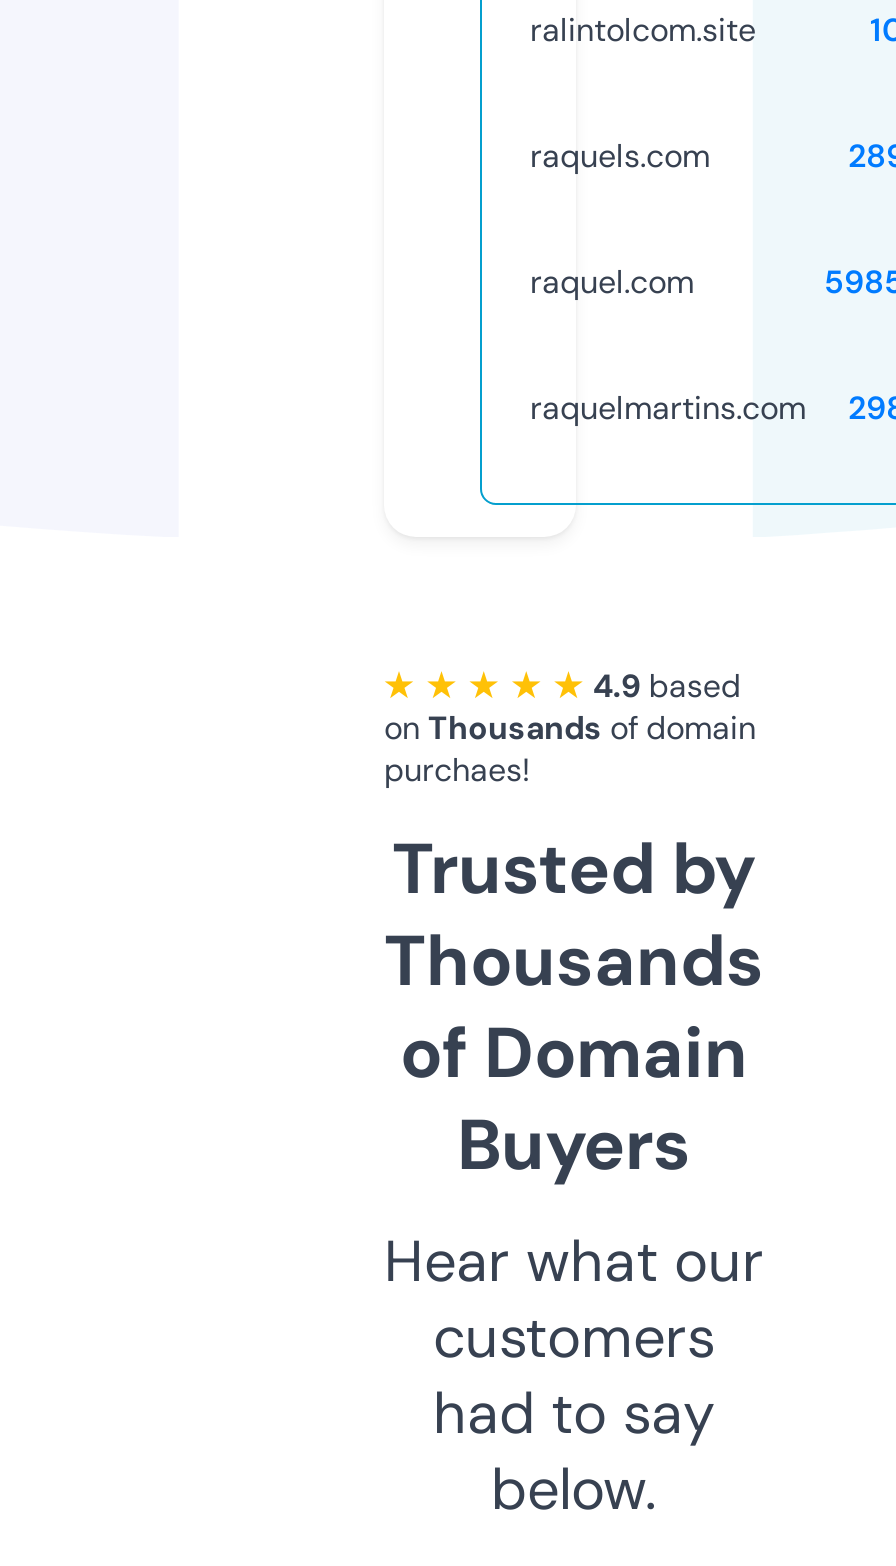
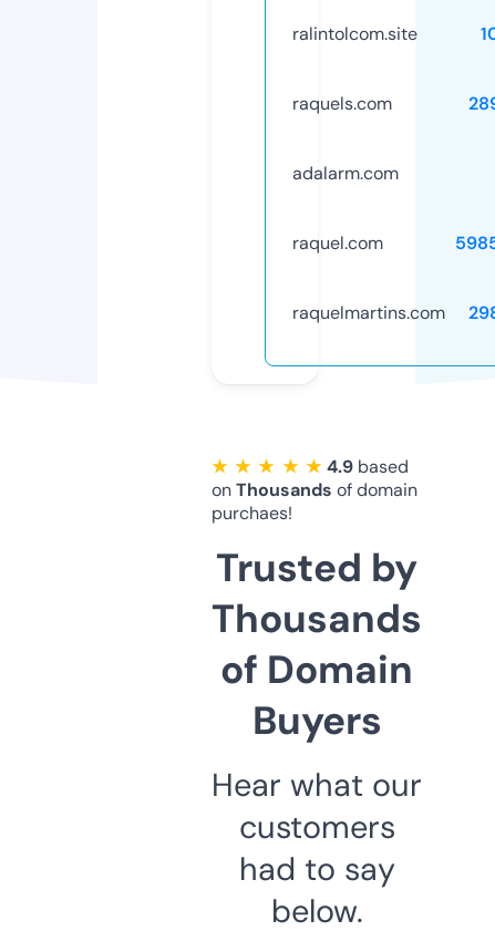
none -> [292,161,399,185] adalarm.com

